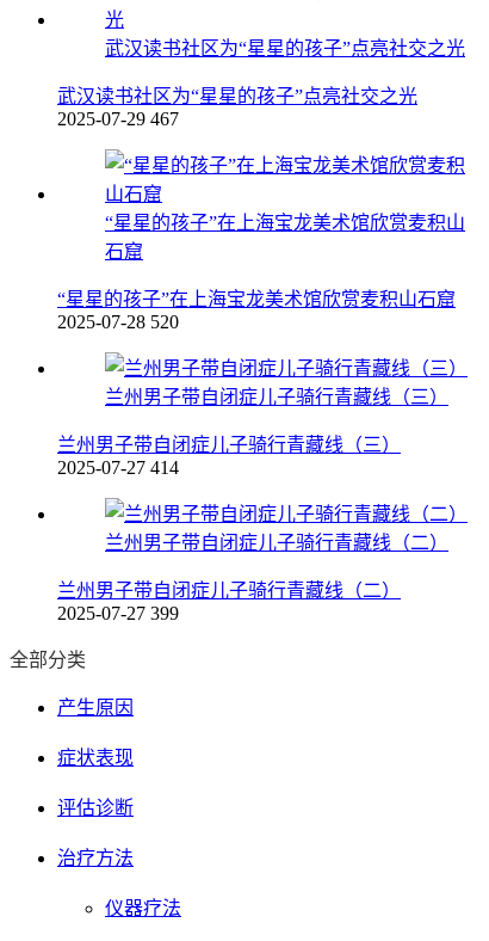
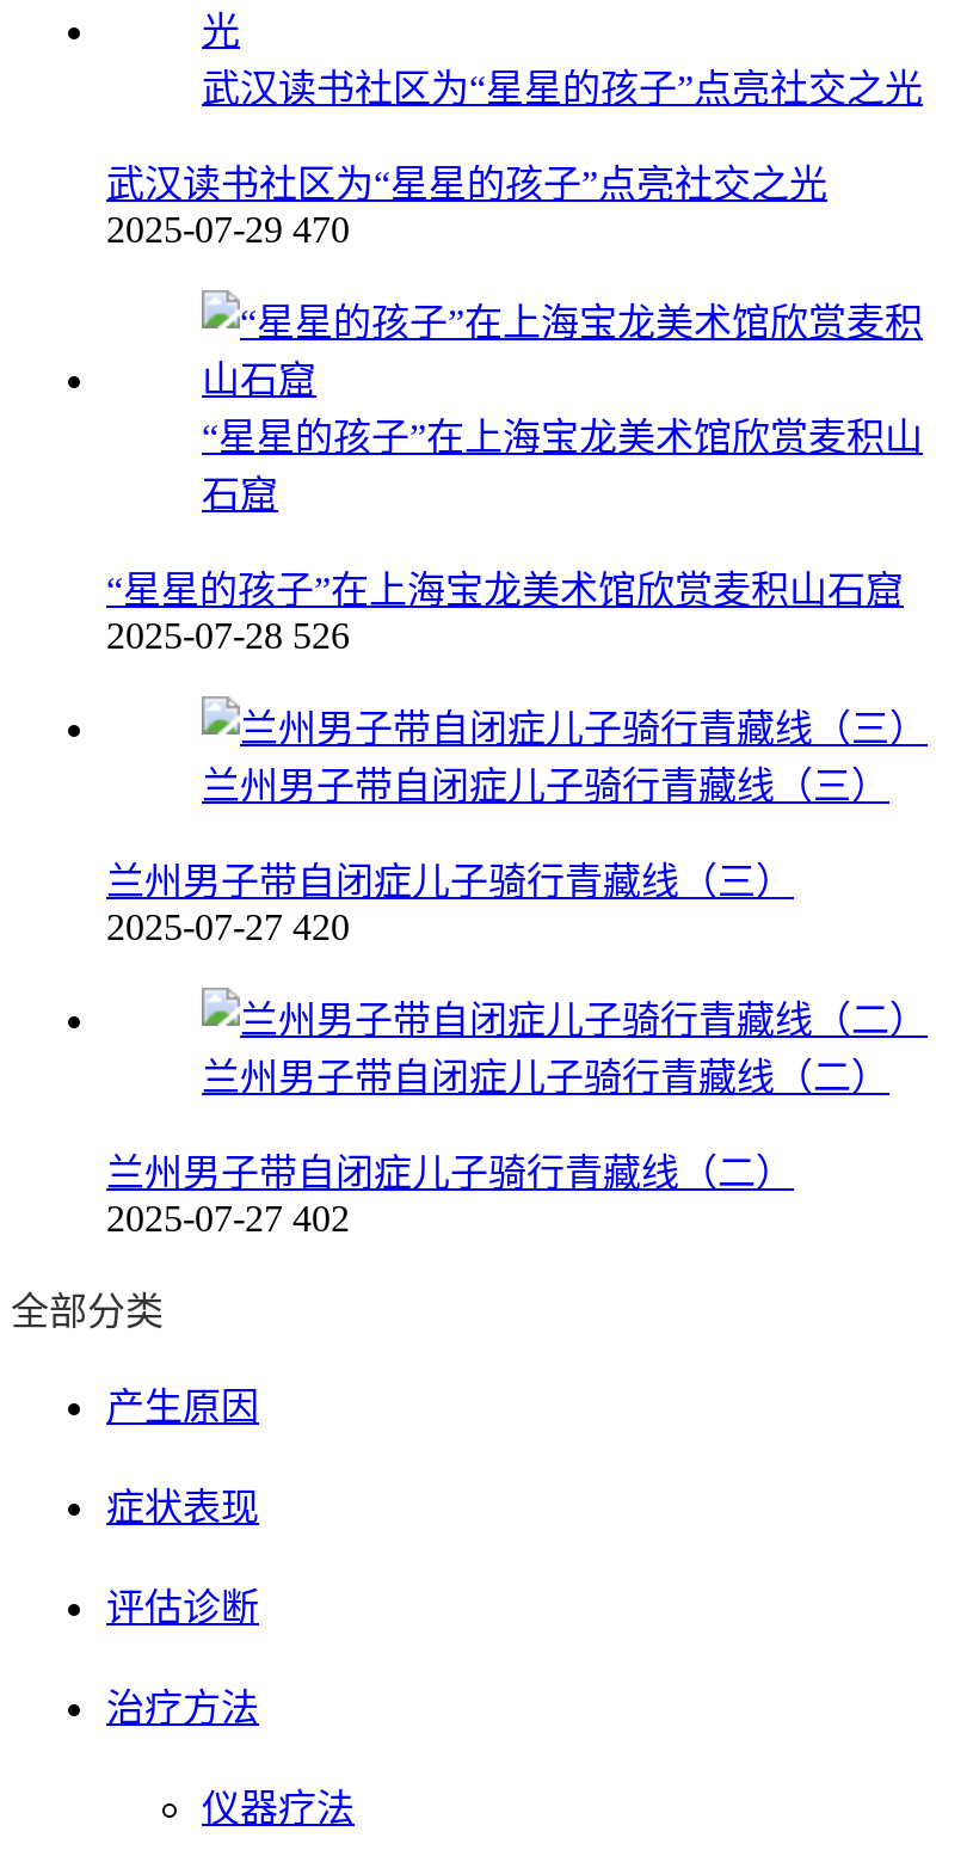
[57,109,179,129] 2025-07-29 467 -> [106,209,350,250] 2025-07-29 470
[57,312,179,332] 2025-07-28 520 -> [106,615,350,656] 2025-07-28 526
[57,457,179,478] 2025-07-27 414 -> [106,907,350,947] 2025-07-27 420
[57,603,179,623] 2025-07-27 399 -> [106,1198,350,1239] 2025-07-27 402

